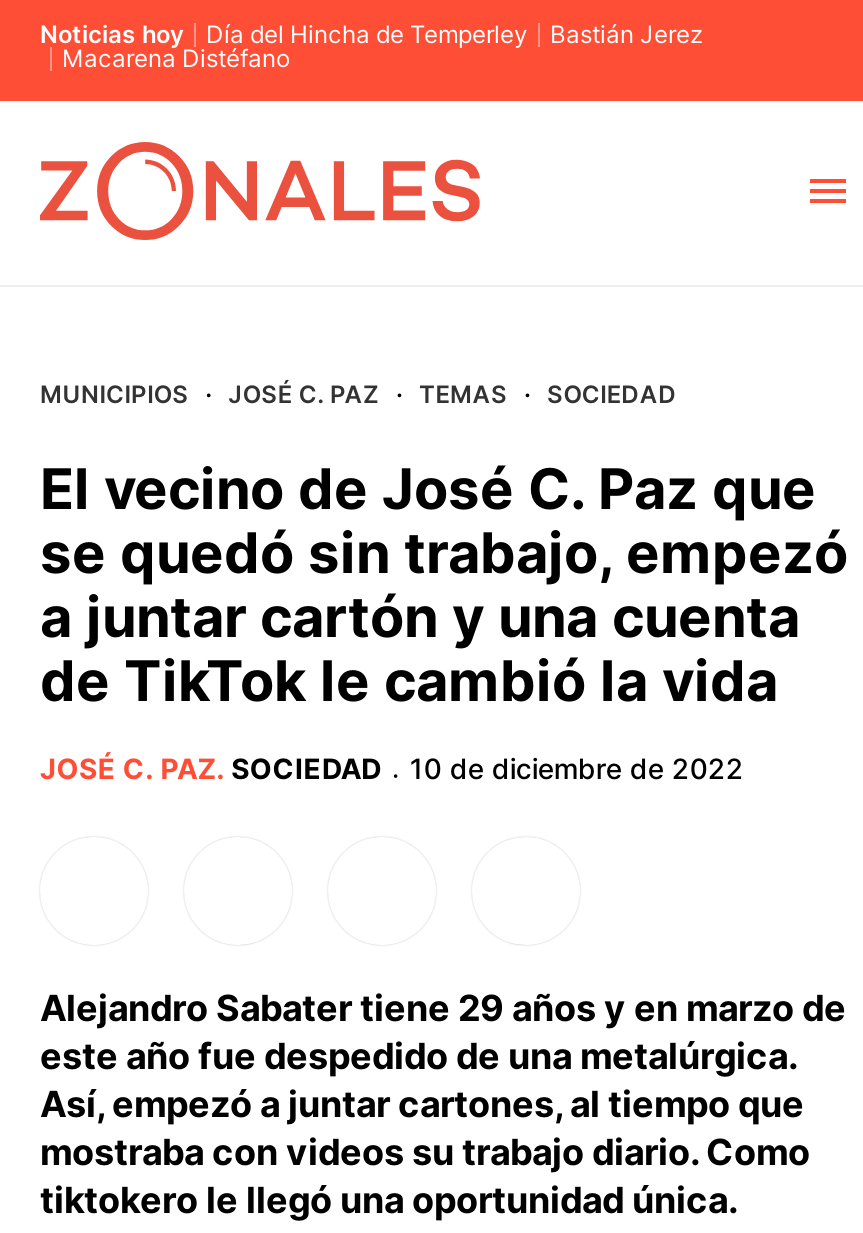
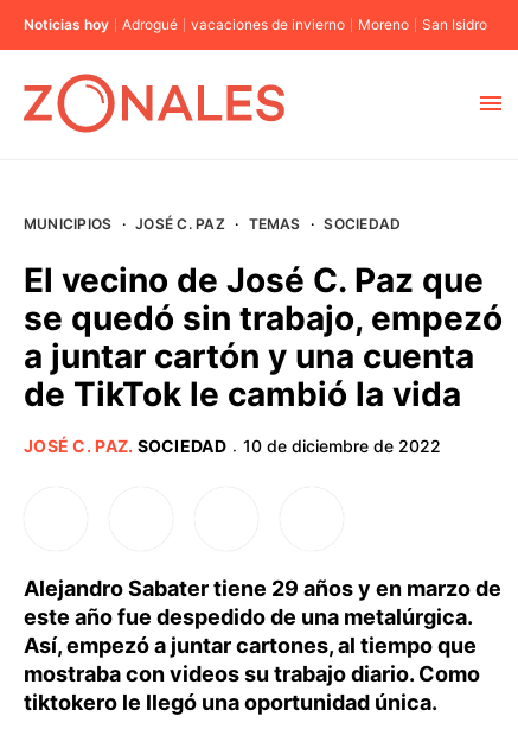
[62,19,704,73] Día del Hincha de Temperley | Bastián Jerez | Macarena Distéfano -> [122,15,487,33] Adrogué | vacaciones de invierno | Moreno | San Isidro

